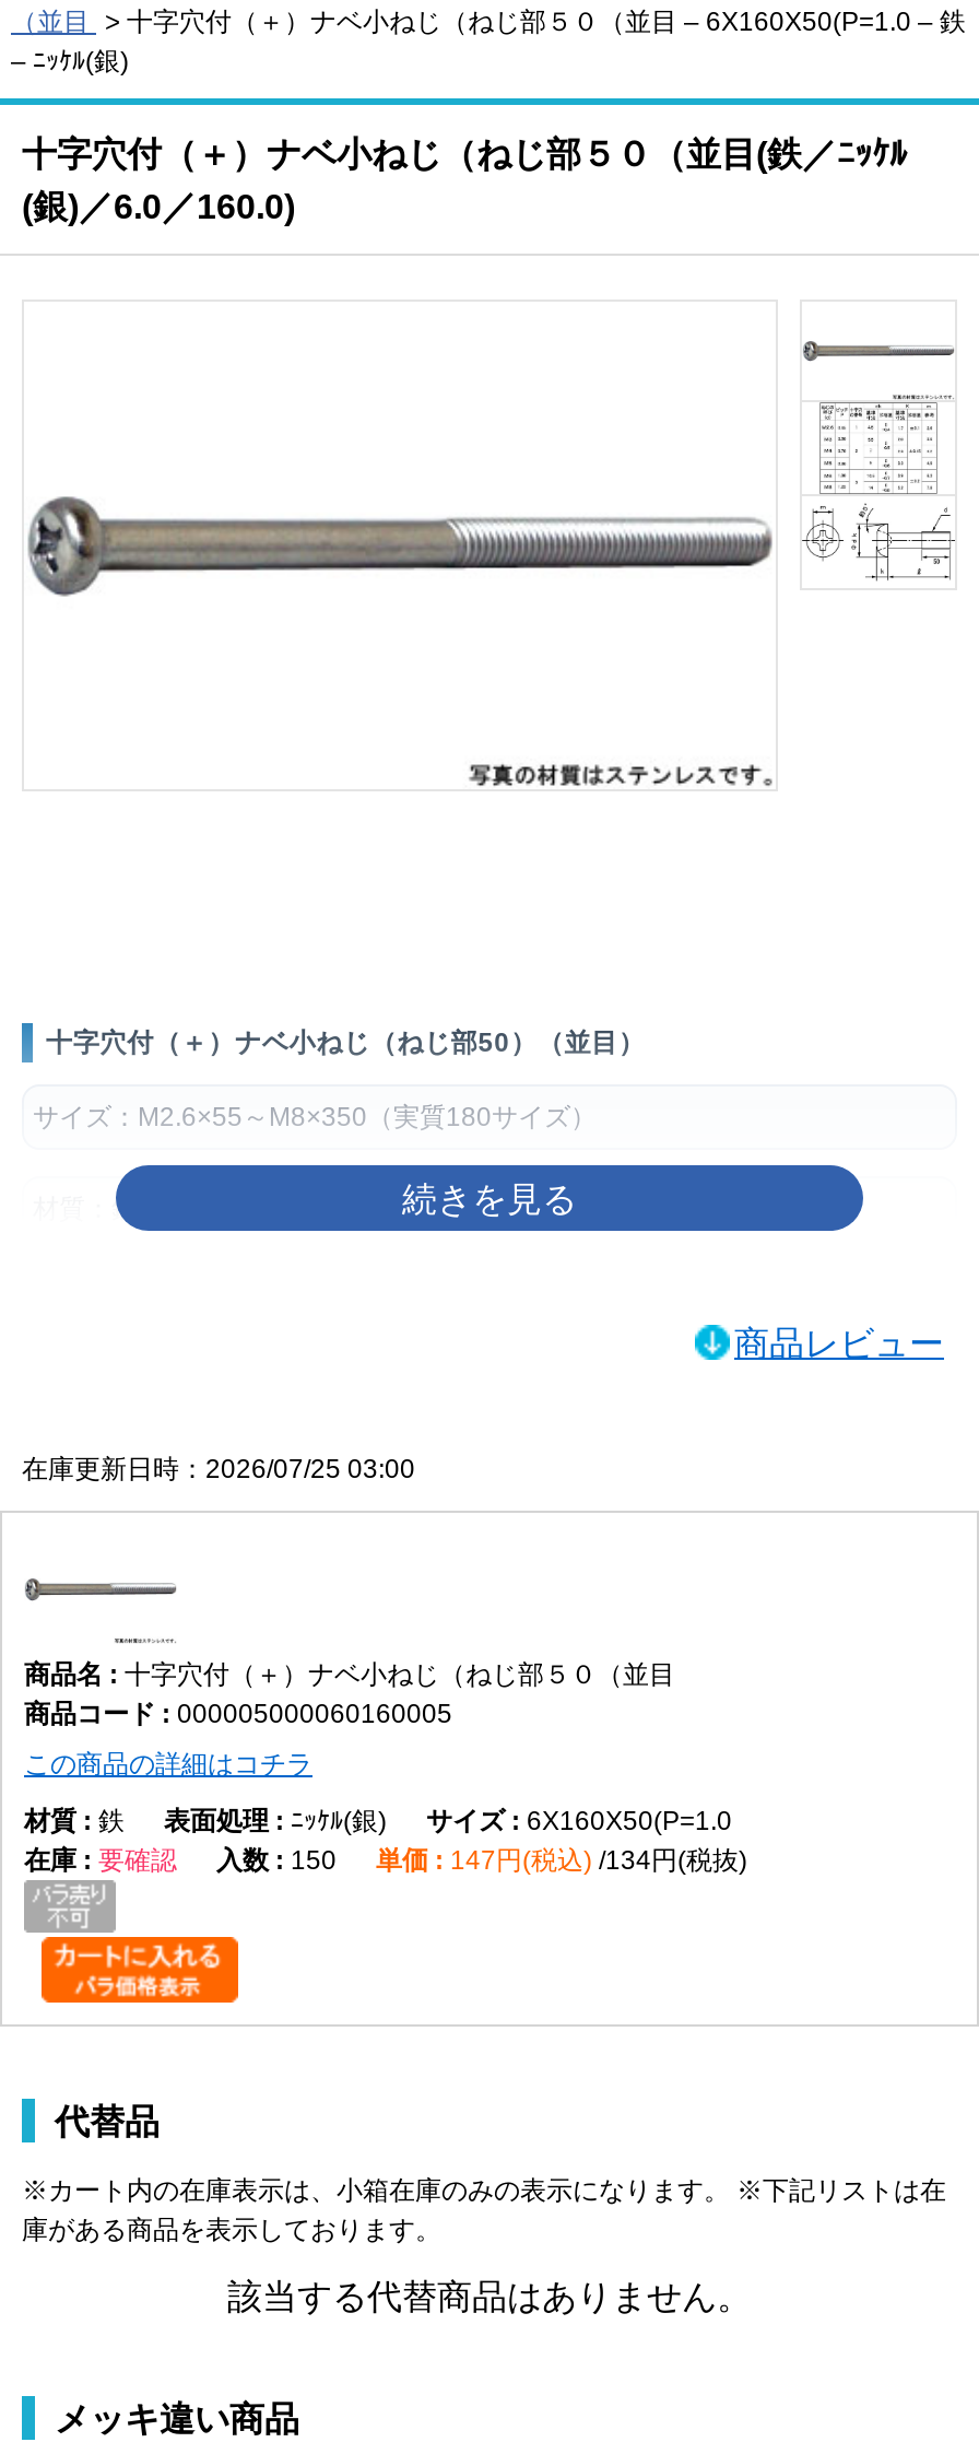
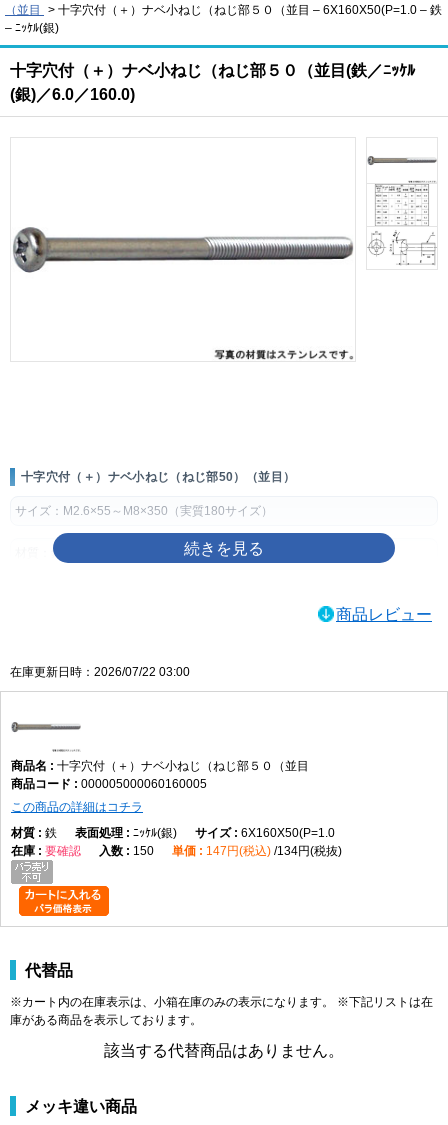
[22,1454,415,1484] 在庫更新日時：2026/07/25 03:00 -> [10,665,190,679] 在庫更新日時：2026/07/22 03:00

